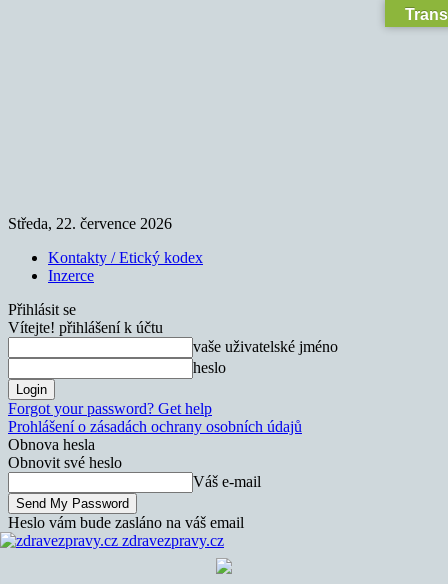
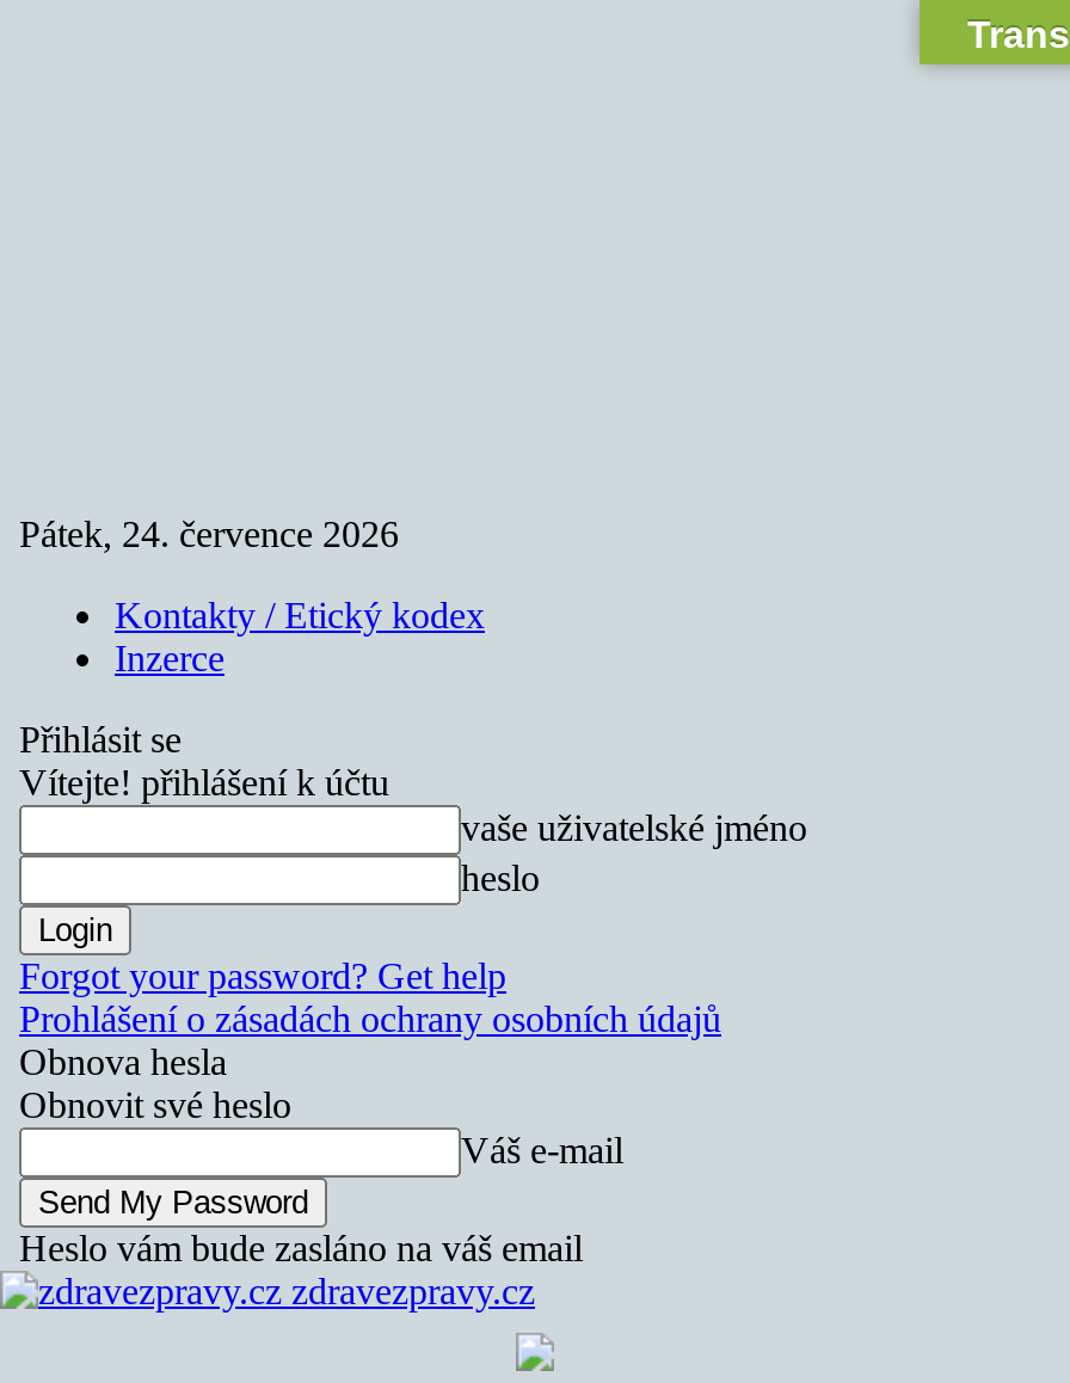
[8,215,172,232] Středa, 22. července 2026 -> [19,514,399,554] Pátek, 24. července 2026

